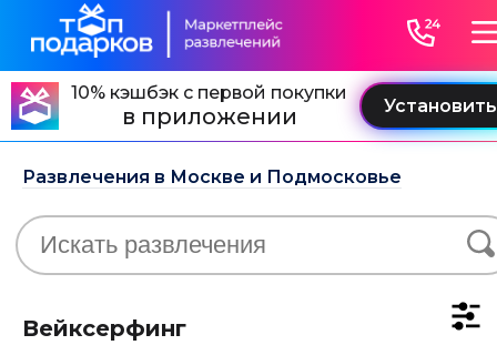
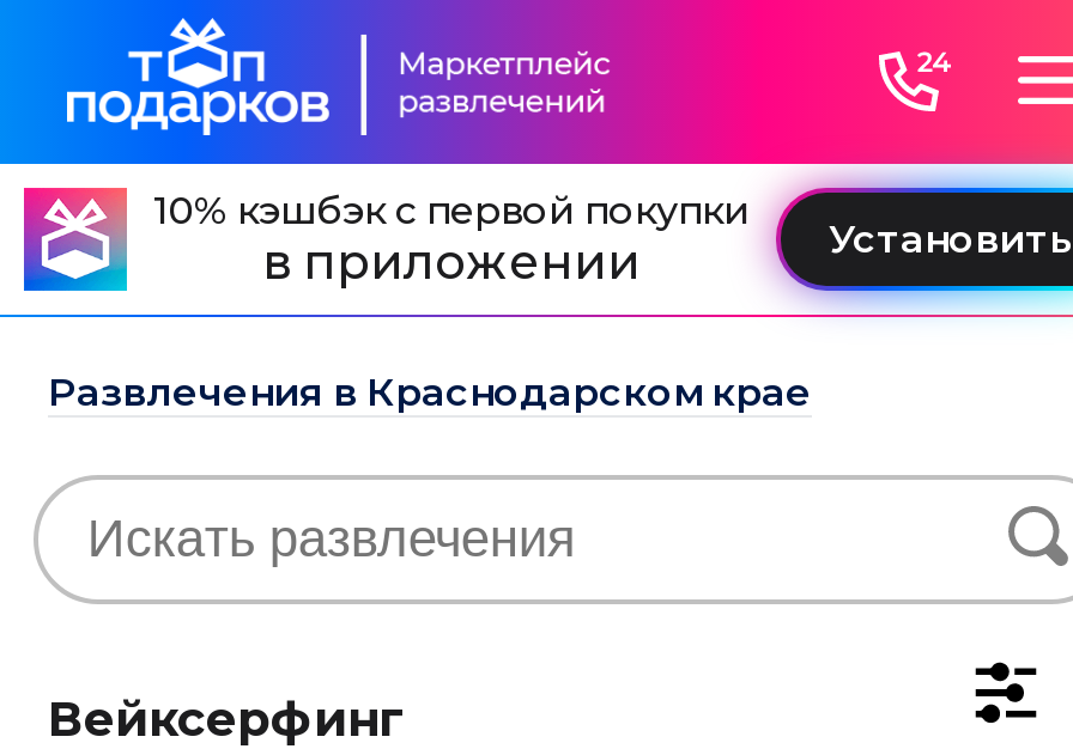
[22,166,402,187] Развлечения в Москве и Подмосковье -> [48,370,812,415] Развлечения в Краснодарском крае

